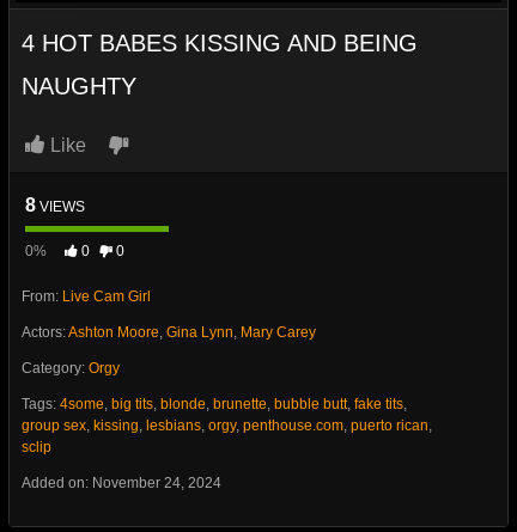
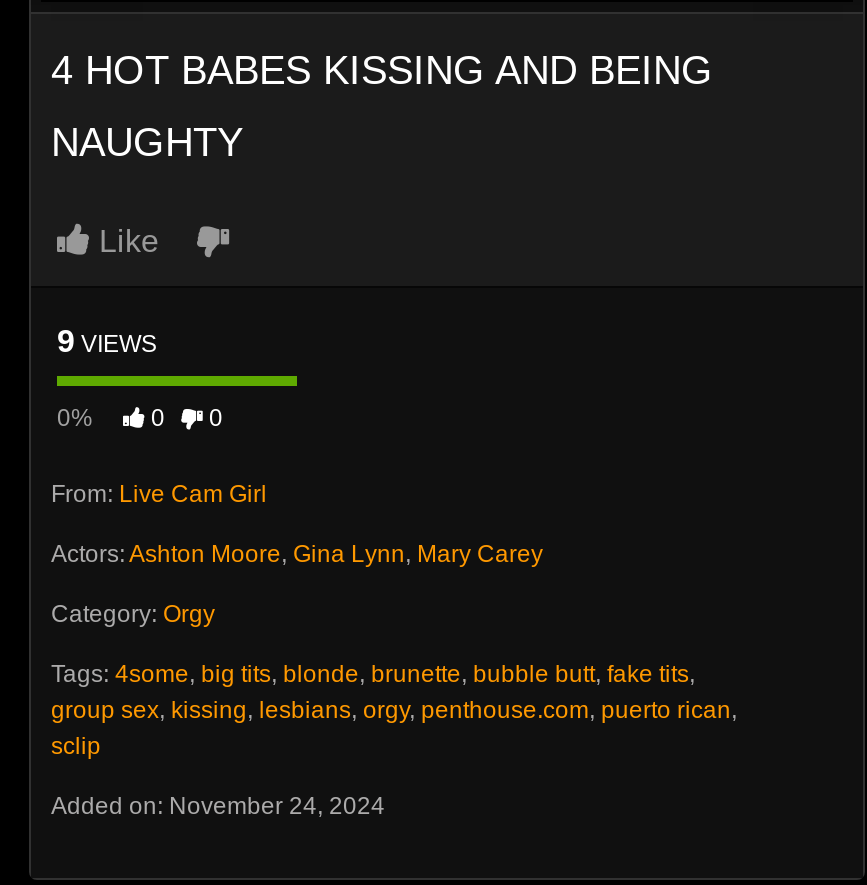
[25,195,85,215] 8 VIEWS -> [57,324,157,358] 9 VIEWS

